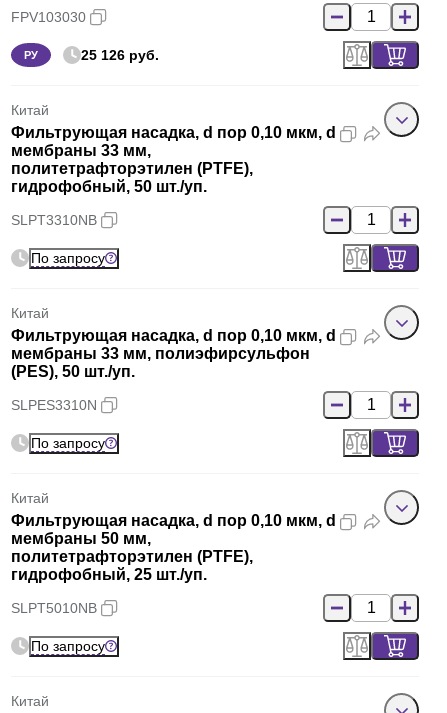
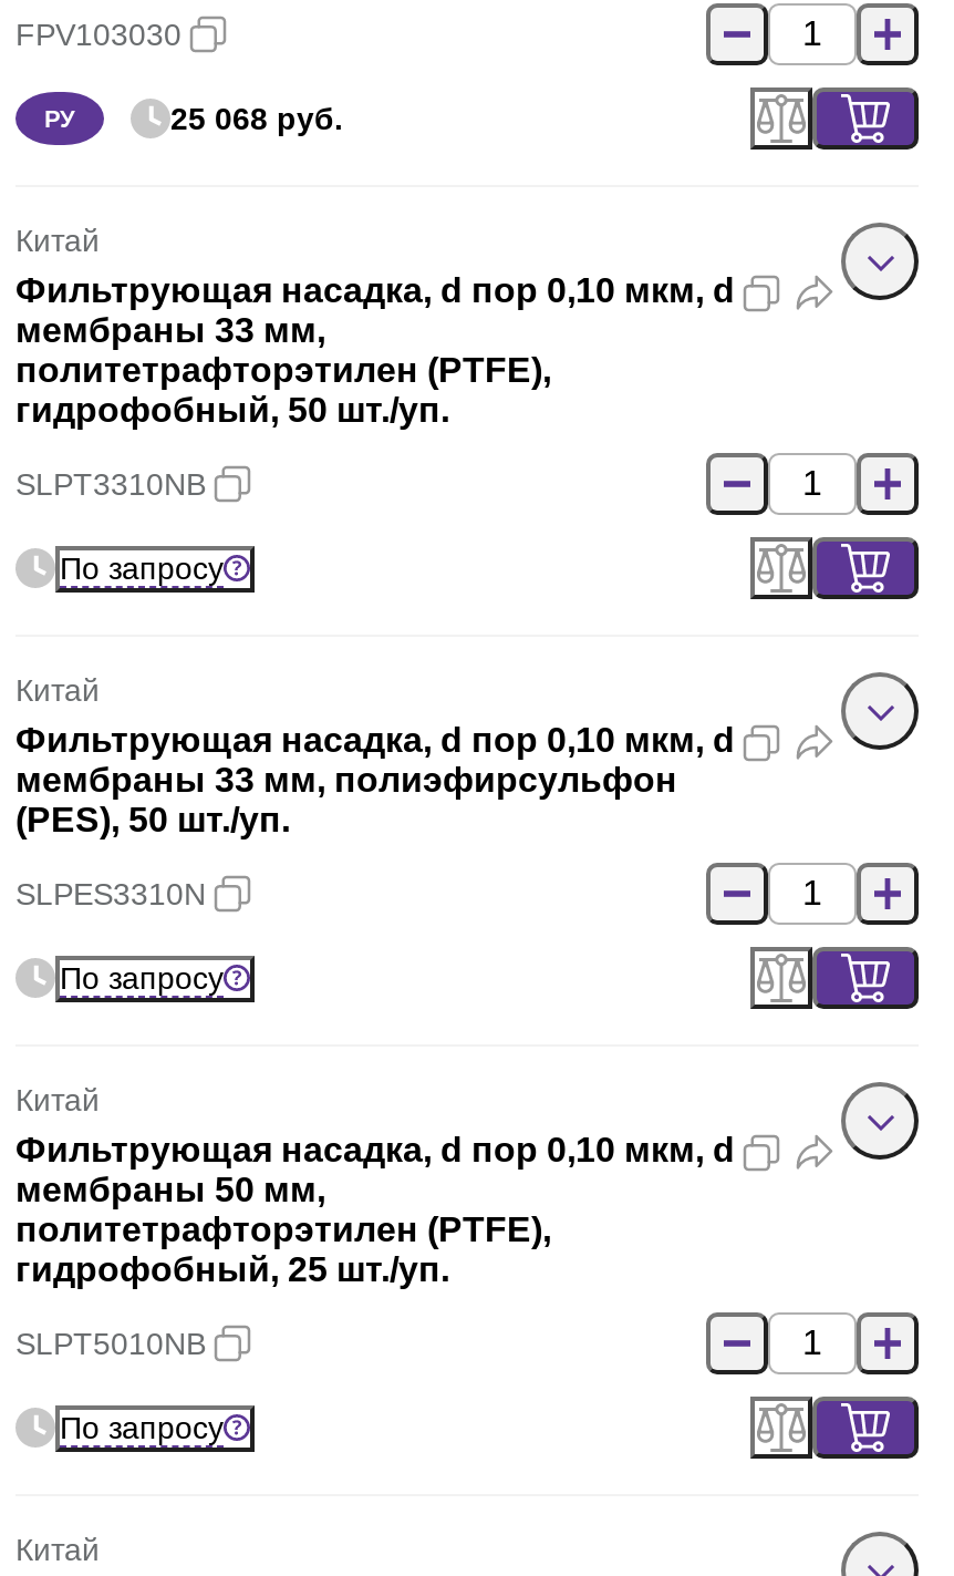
[81,47,159,63] 25 126 руб. -> [170,101,343,136] 25 068 руб.

